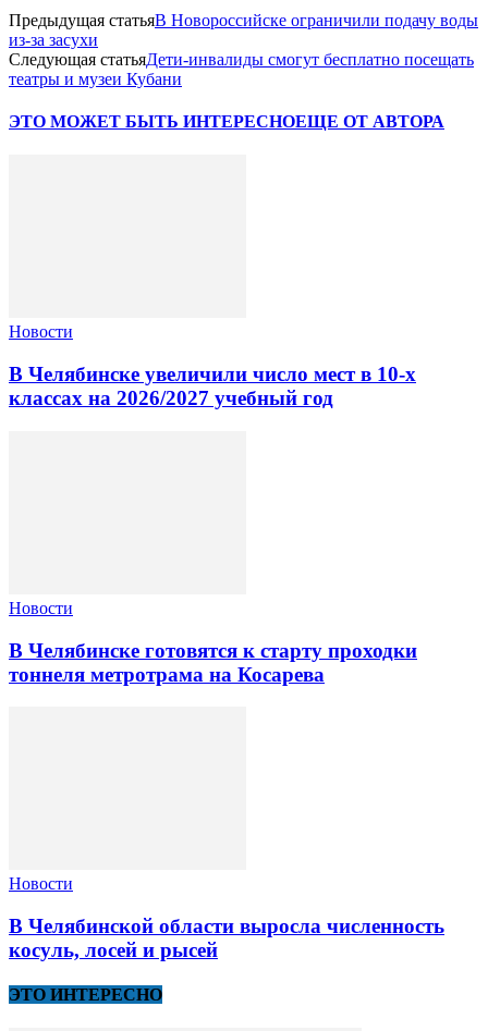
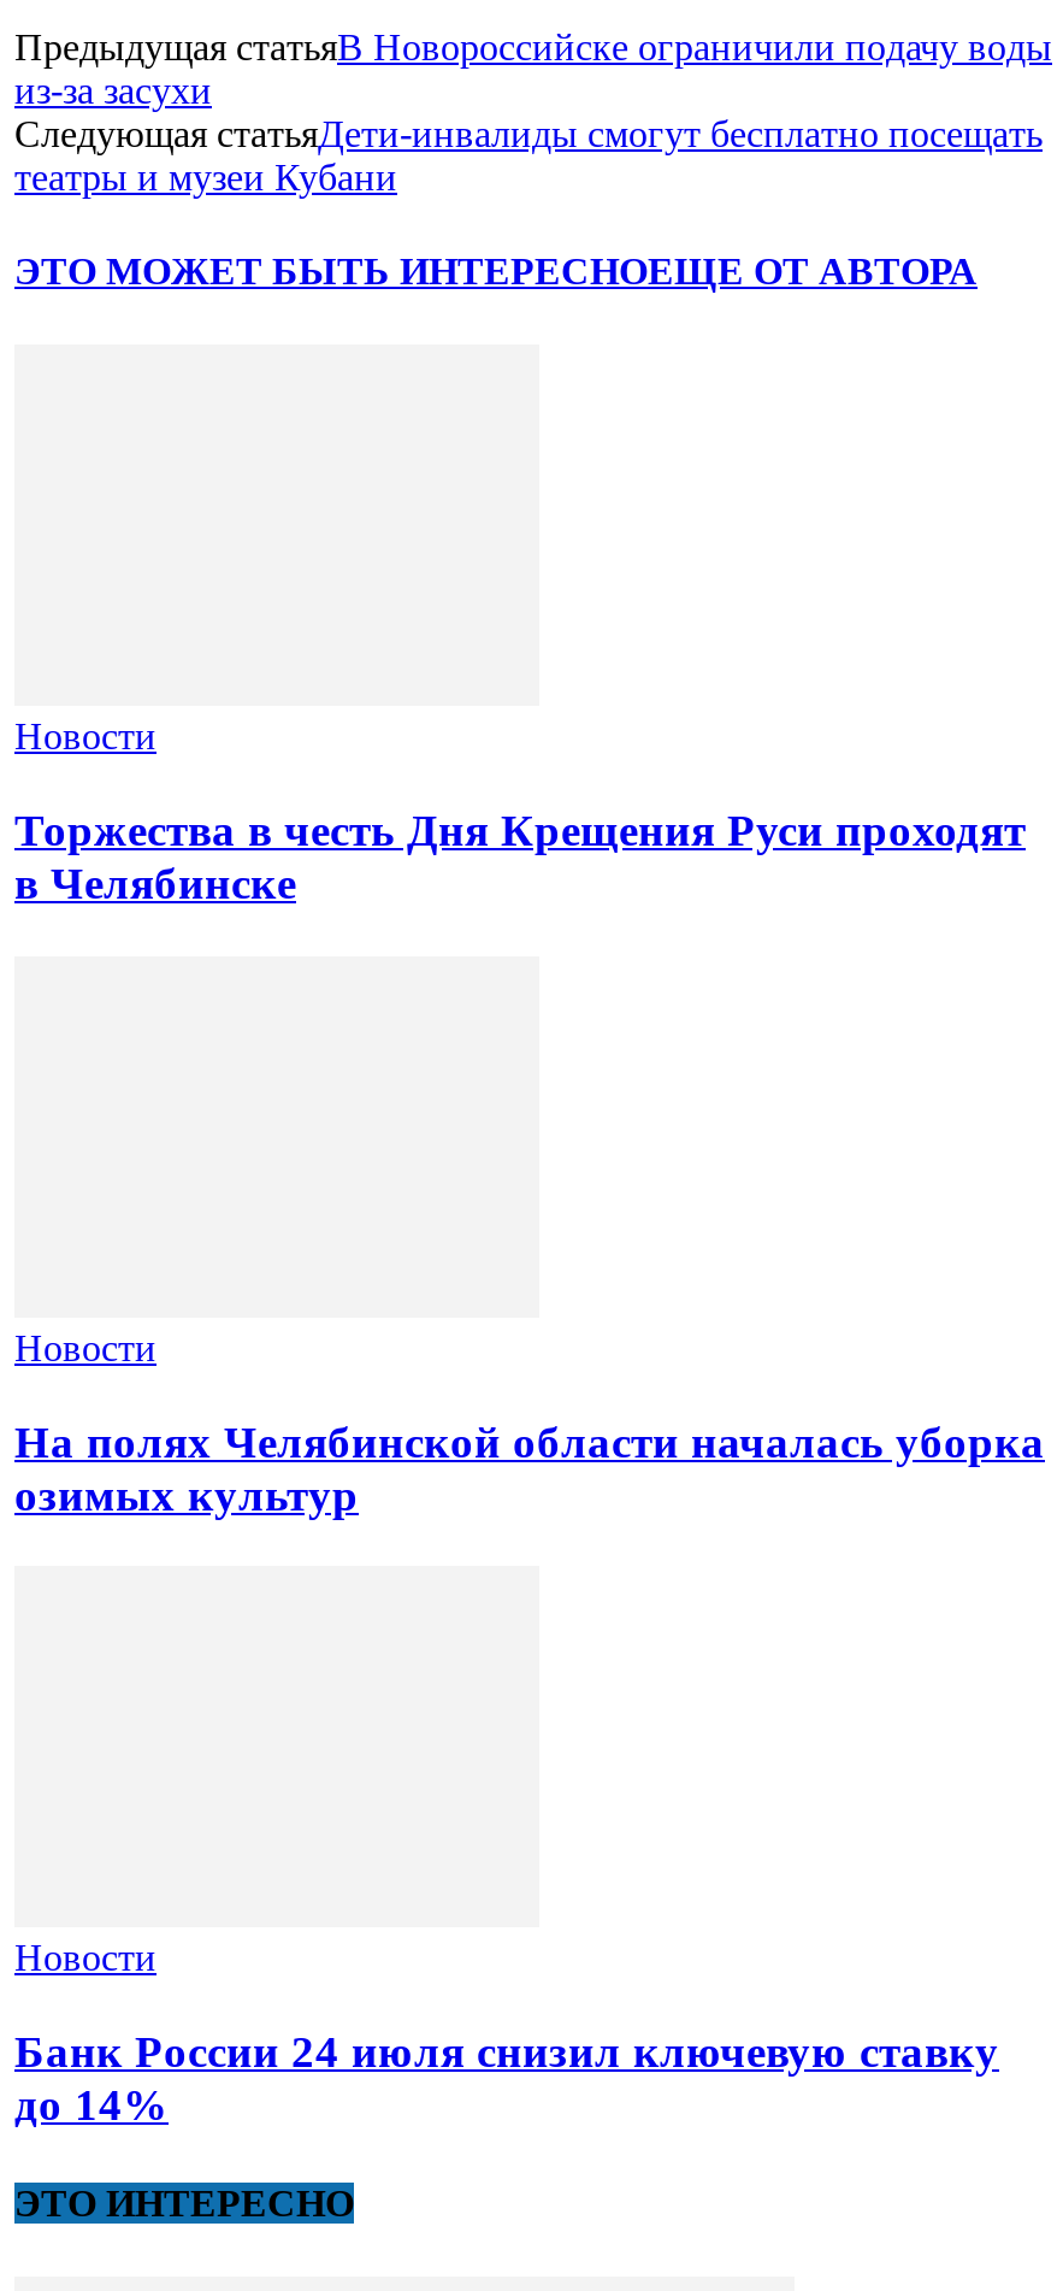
[9,363,416,409] В Челябинске увеличили число мест в 10‑х | классах на 2026/2027 учебный год -> [14,805,1026,908] Торжества в честь Дня Крещения Руси проходят | в Челябинске
[9,639,417,685] В Челябинске готовятся к старту проходки | тоннеля метротрама на Косарева -> [14,1415,1045,1519] На полях Челябинской области началась уборка | озимых культур
[9,914,444,961] В Челябинской области выросла численность | косуль, лосей и рысей -> [14,2026,999,2129] Банк России 24 июля снизил ключевую ставку | до 14%

